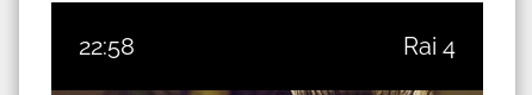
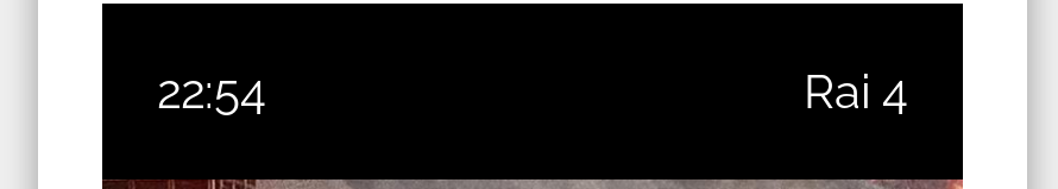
[79,33,135,61] 22:58 -> [157,64,266,121] 22:54

